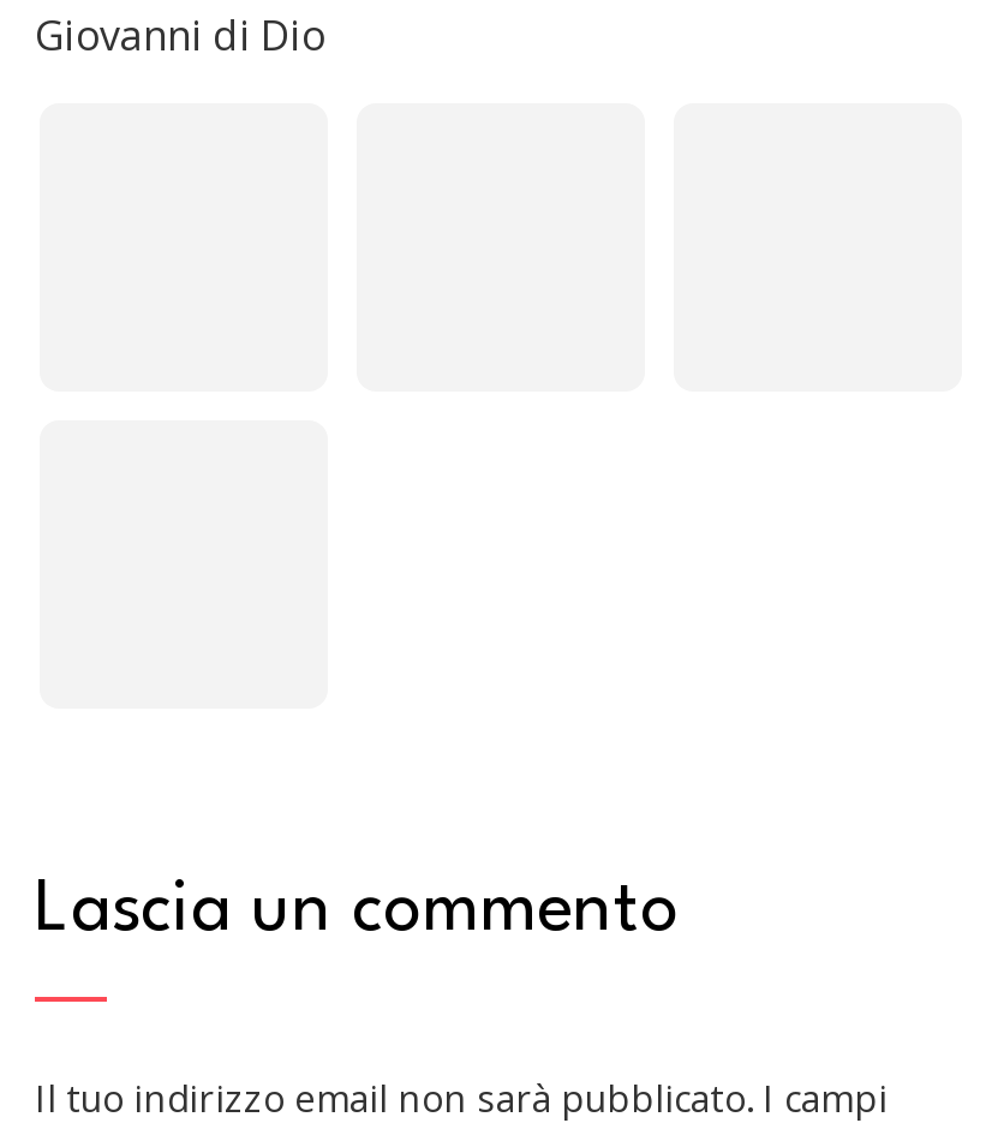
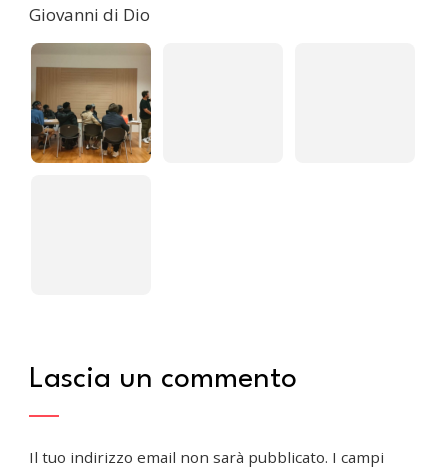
none -> [30,42,152,164] [image]

